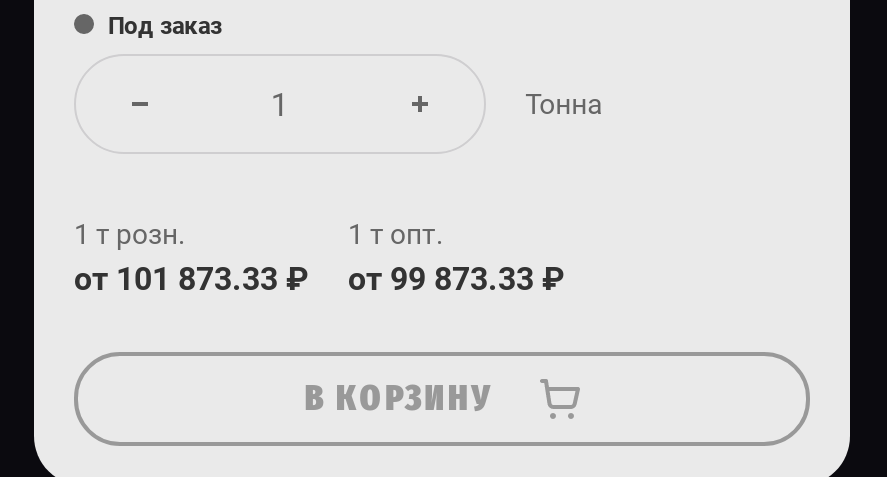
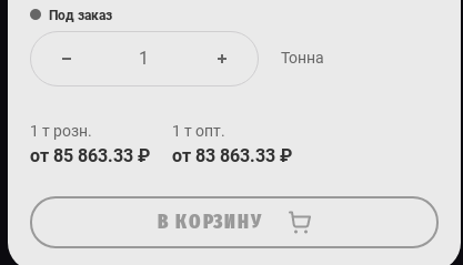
[74,260,308,298] от 101 873.33 ₽ -> [30,145,150,166] от 85 863.33 ₽
[348,260,564,298] от 99 873.33 ₽ -> [172,145,292,166] от 83 863.33 ₽

